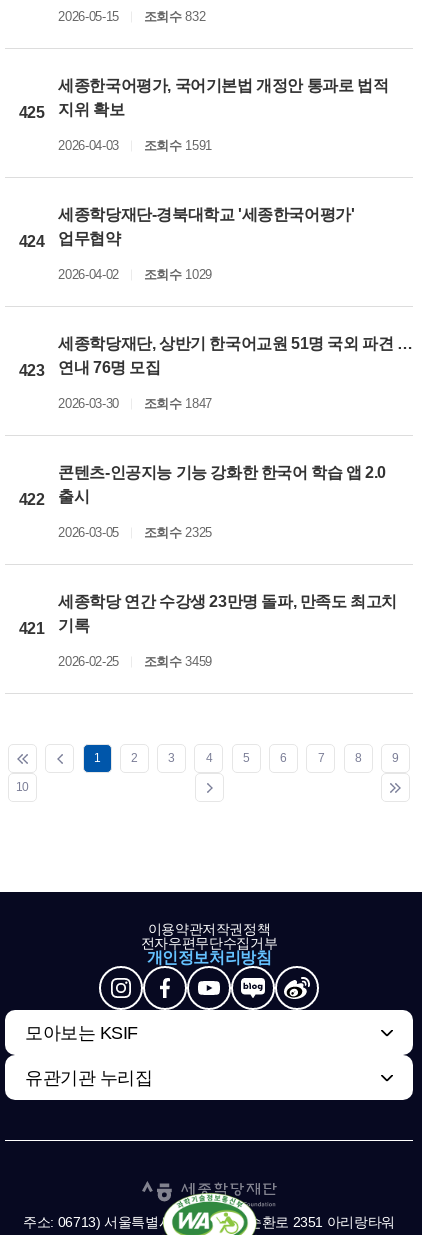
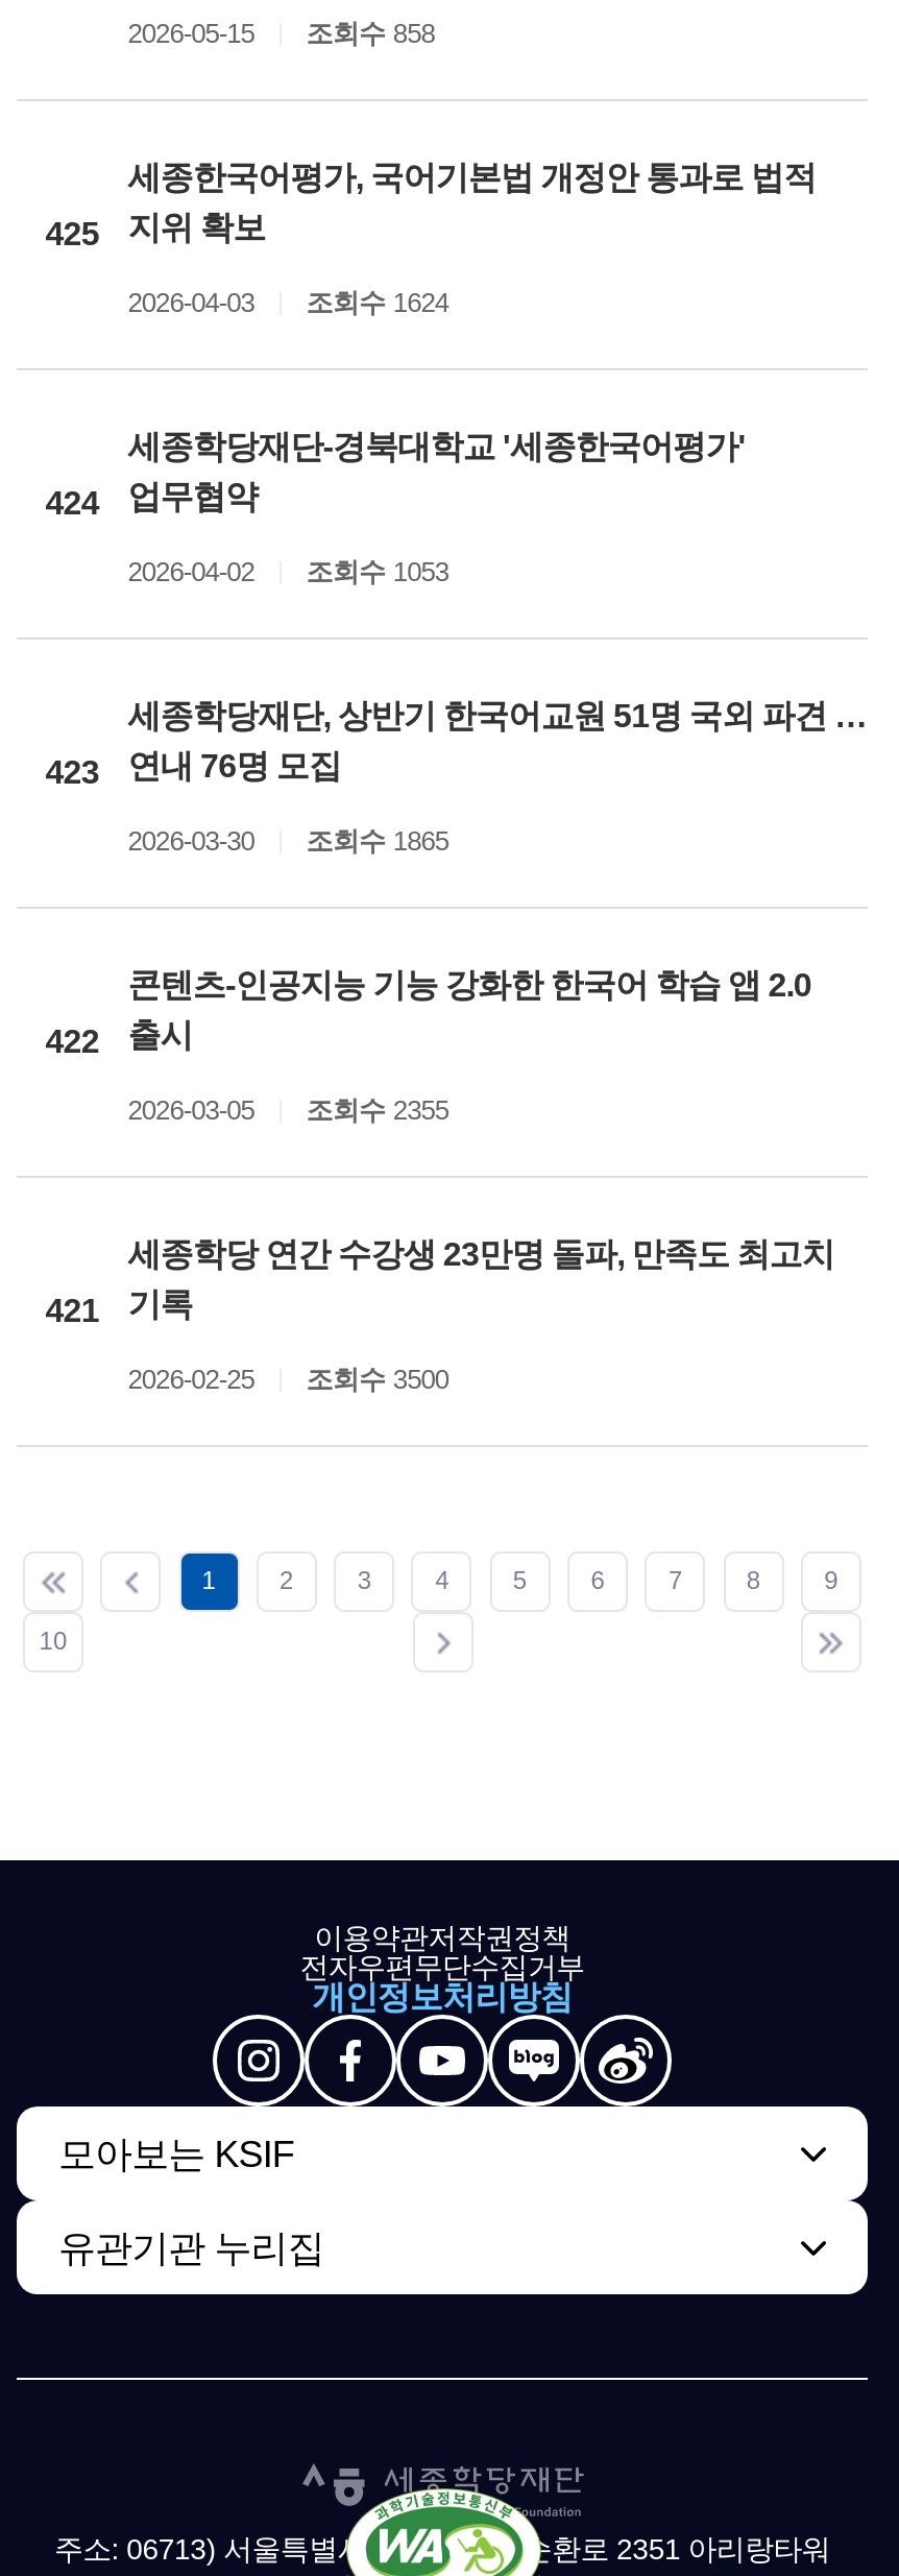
[58,9,205,24] 2026-05-15 조회수 832 -> [128,18,435,49] 2026-05-15 조회수 858
[58,138,212,153] 2026-04-03 조회수 1591 -> [128,287,449,318] 2026-04-03 조회수 1624
[58,267,212,282] 2026-04-02 조회수 1029 -> [128,556,449,587] 2026-04-02 조회수 1053
[58,396,212,411] 2026-03-30 조회수 1847 -> [128,825,449,857] 2026-03-30 조회수 1865
[58,525,212,540] 2026-03-05 조회수 2325 -> [128,1094,449,1126] 2026-03-05 조회수 2355
[58,654,212,669] 2026-02-25 조회수 3459 -> [128,1364,449,1395] 2026-02-25 조회수 3500

